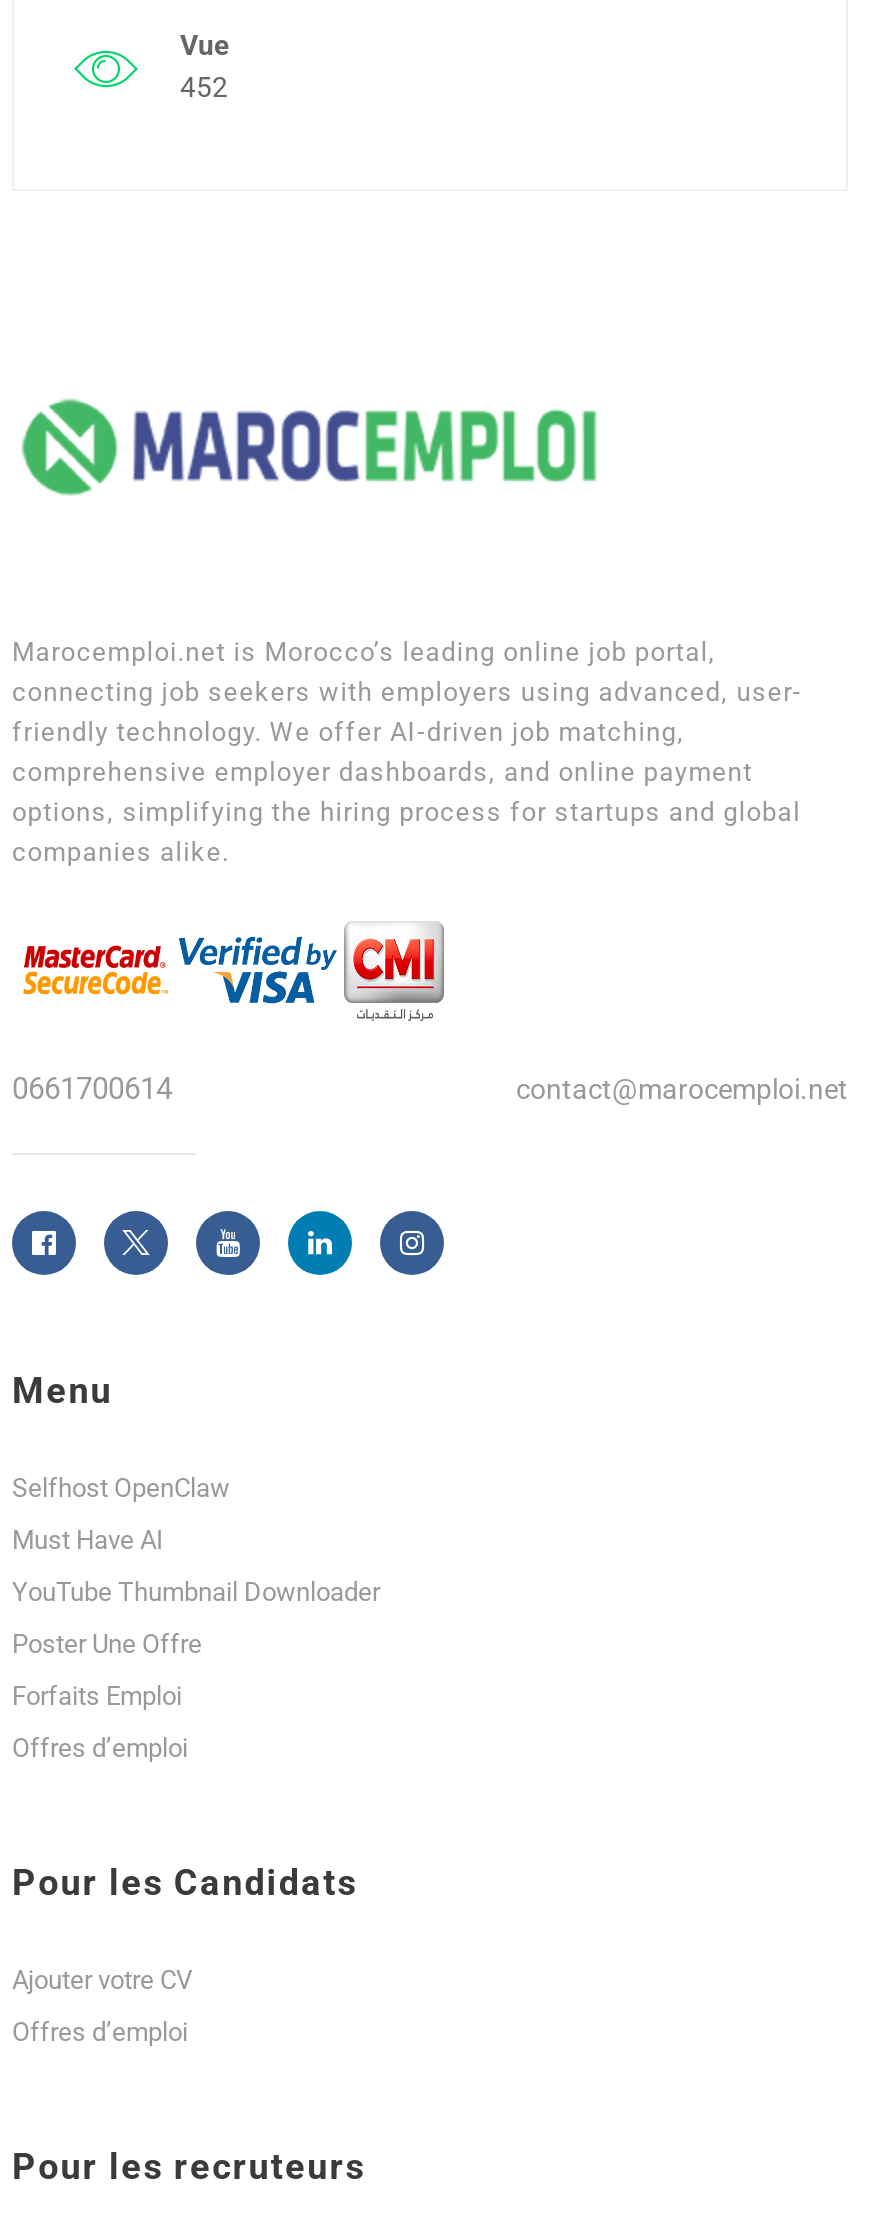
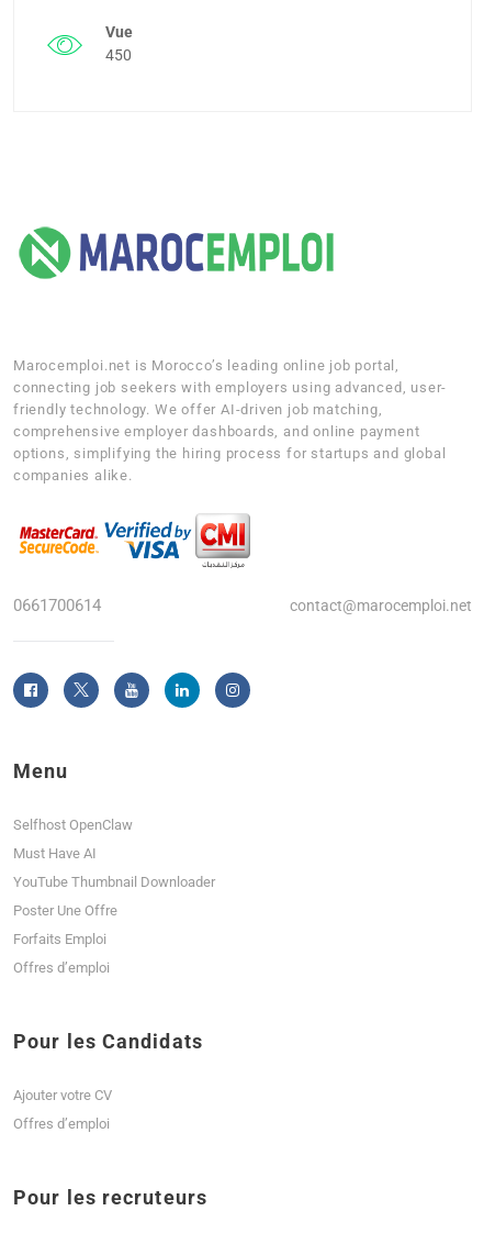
[180,70,228,102] 452 -> [105,46,132,63] 450

